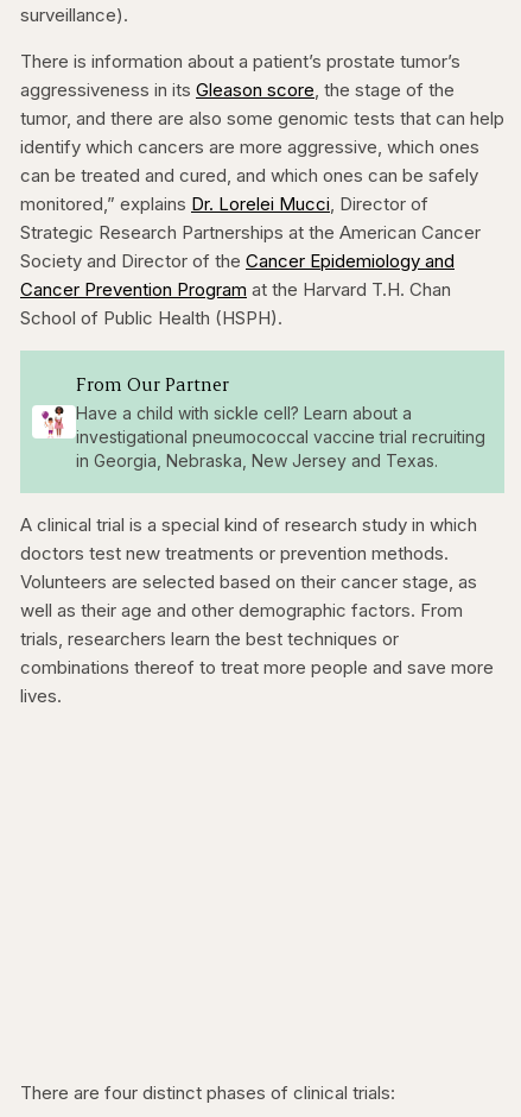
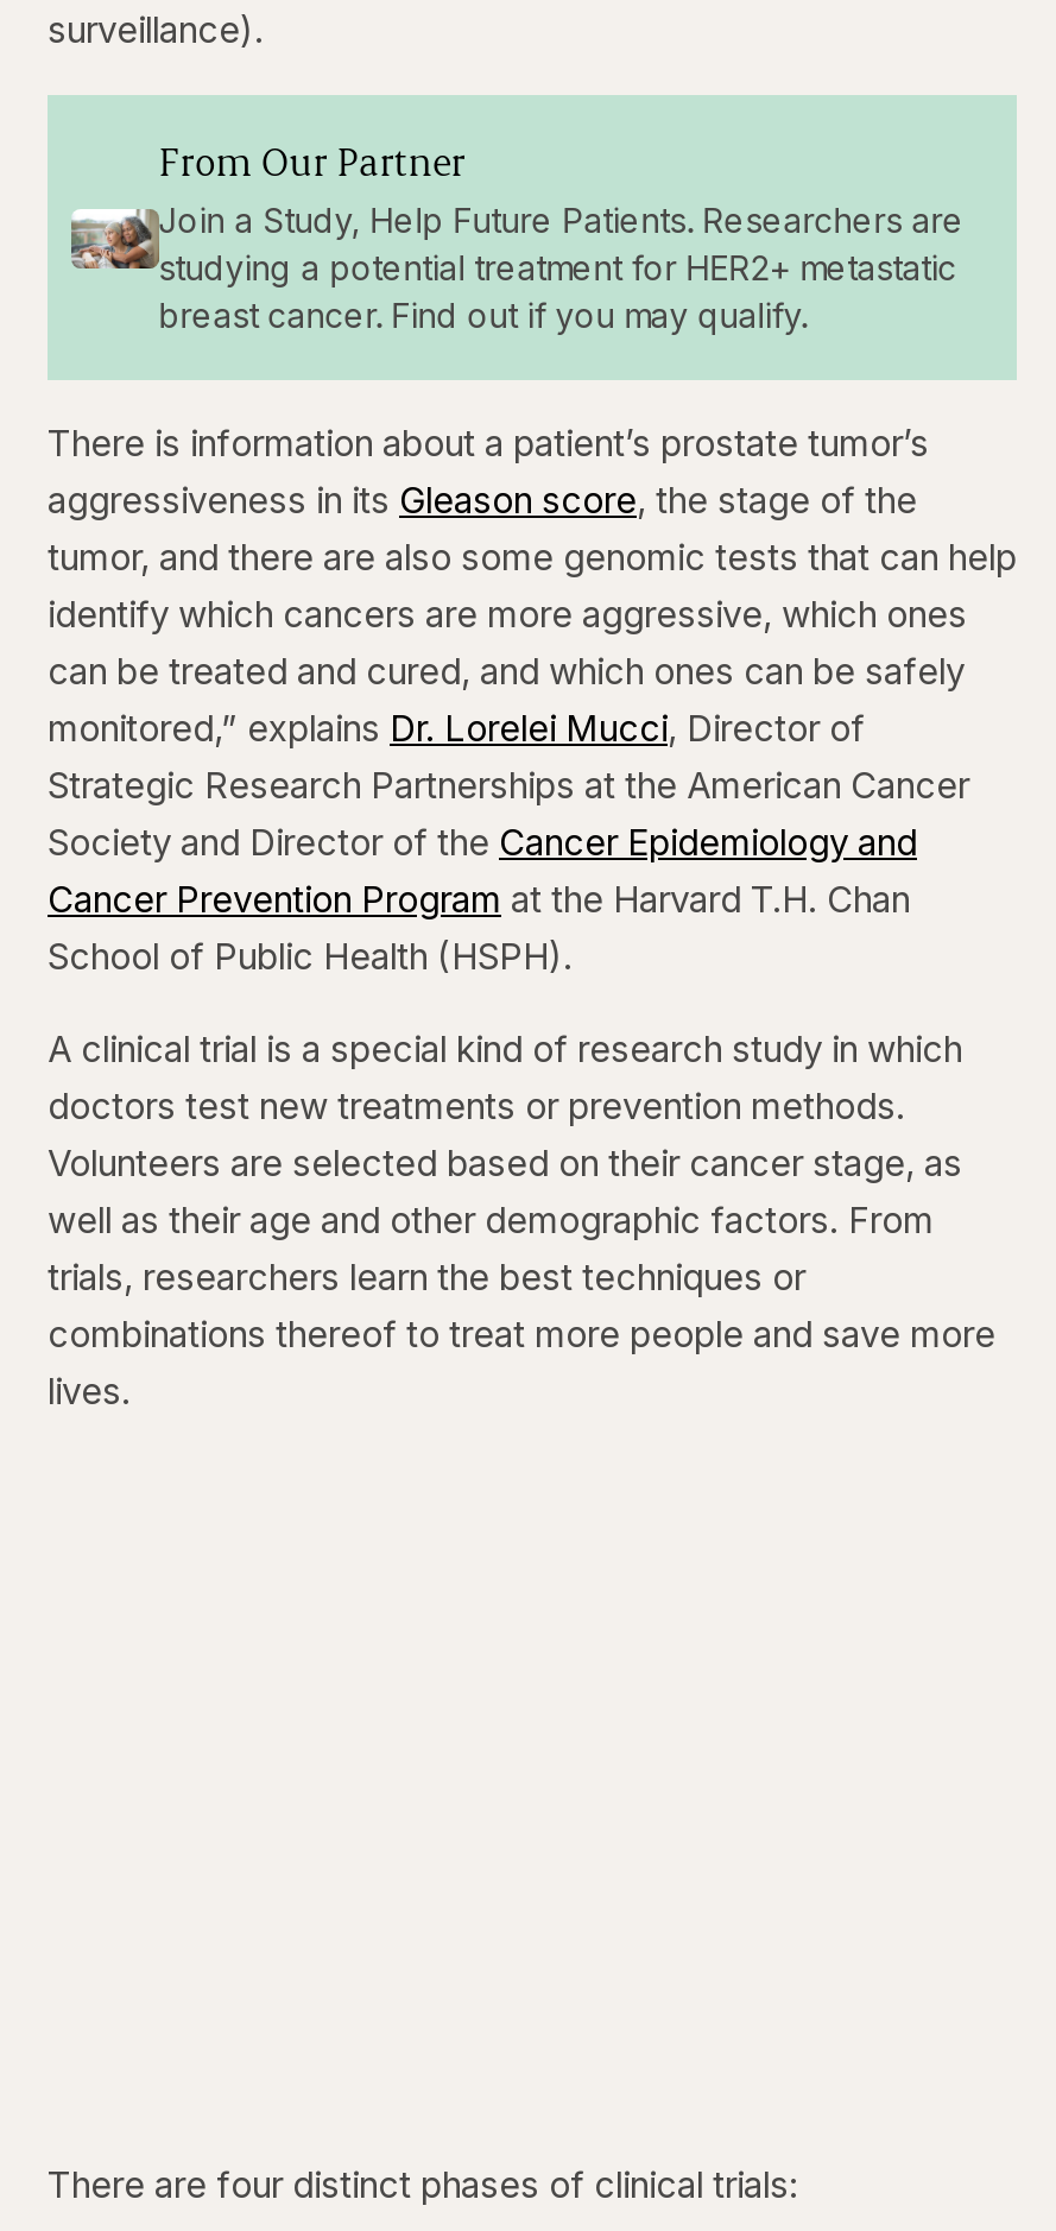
none -> [48,93,1019,383] [image] | Join a Study, Help Future Patients. Researchers are | studying a potential treatment for HER2+ metastatic | breast cancer. Find out if you may qualify.
moved [20,50,504,330] -> [48,421,1017,980]: There is information about a patient’s prostate tumor’s | aggressiveness in its Gleason score, the stage of the | tumor, and there are also some genomic tests that can help | ... | Cancer Prevention Program at the Harvard T.H. Chan | School of Public Health (HSPH).
[20,349,506,494] [image] | Have a child with sickle cell? Learn about a | investigational pneumococcal vaccine trial recruiting | in Georgia, Nebraska, New Jersey and Texas. -> none
moved [76,371,229,396] -> [159,135,465,185]: From Our Partner

